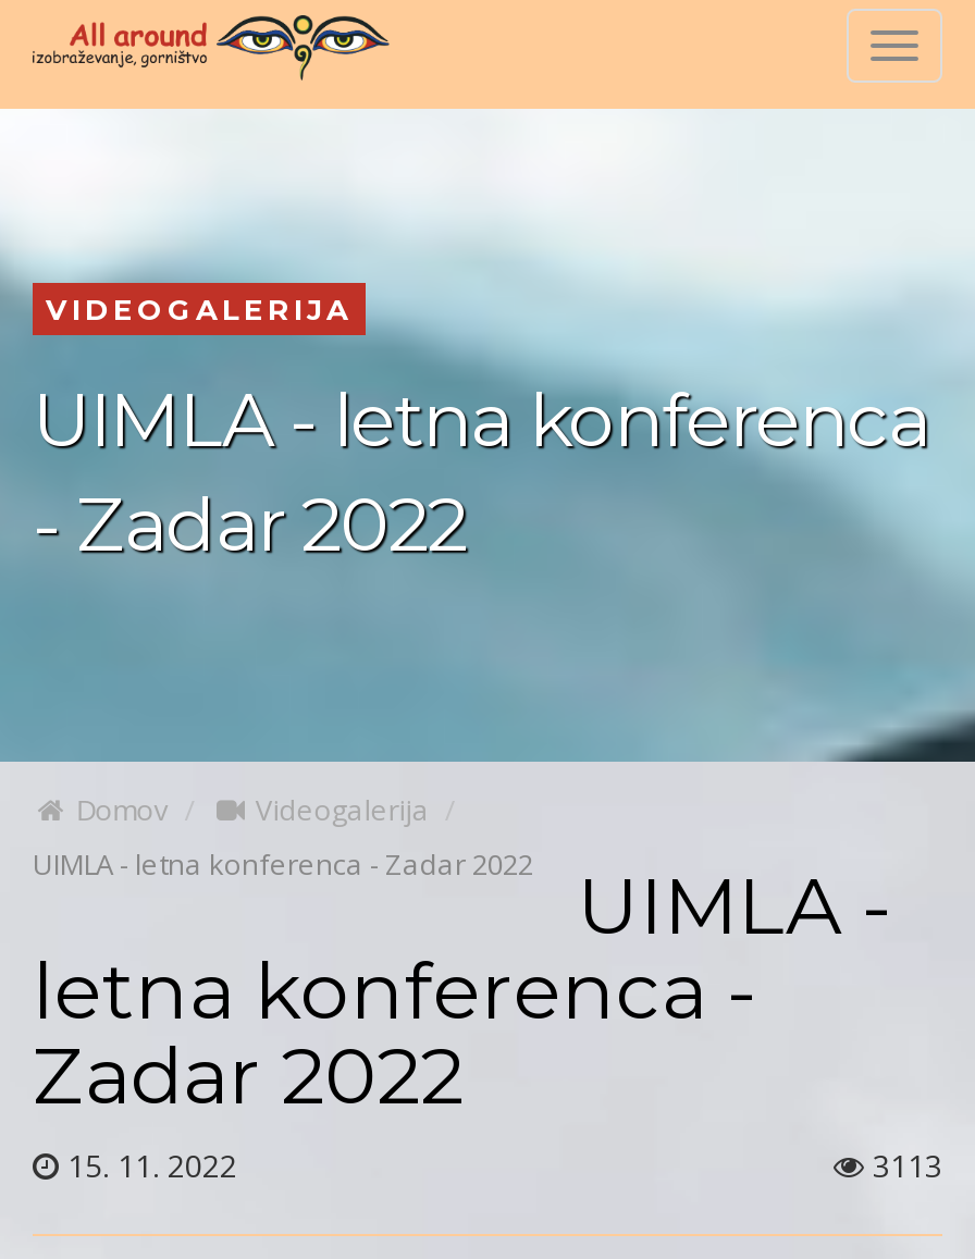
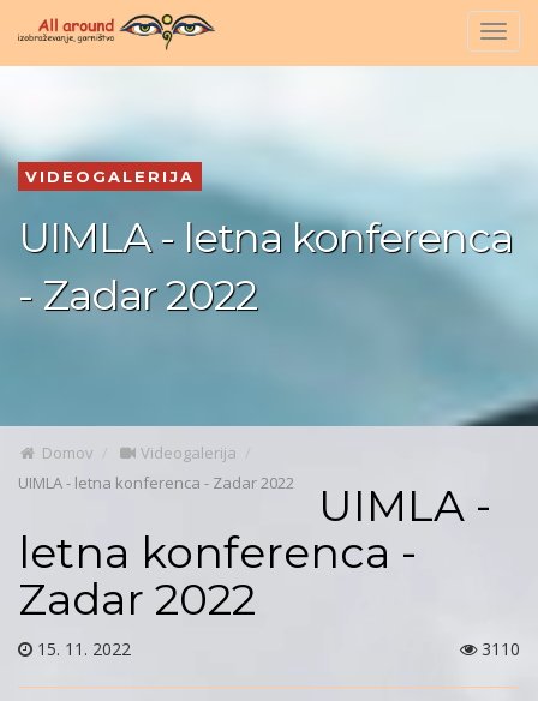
[864,1145,942,1186] 3113 -> [477,637,520,660] 3110

